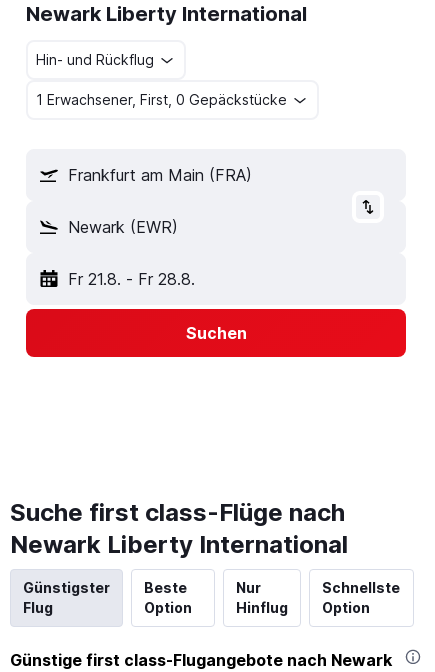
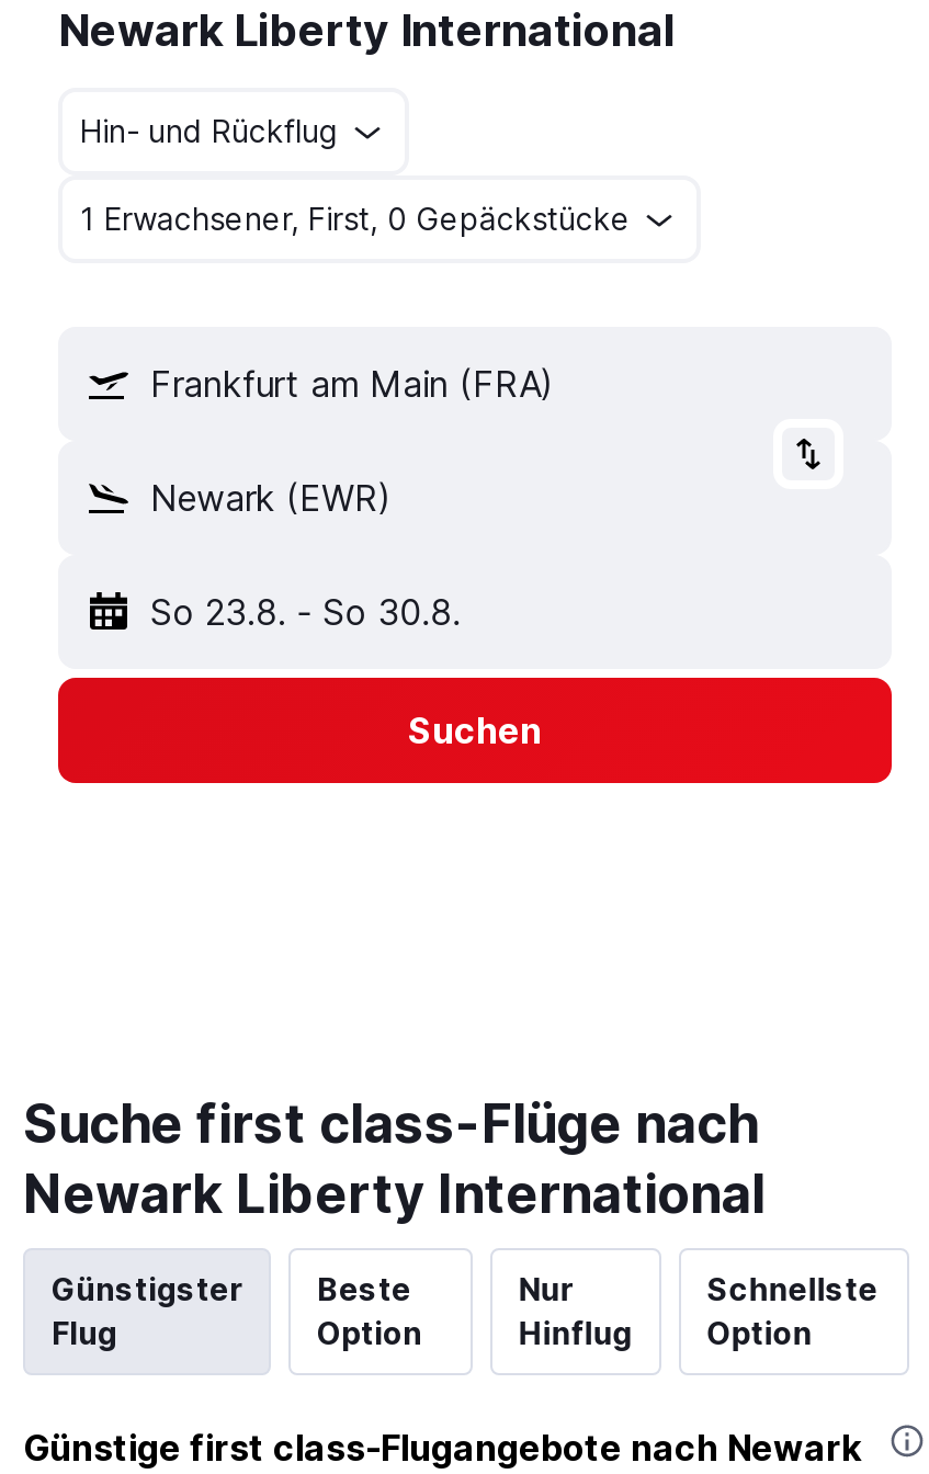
[68,269,195,289] Fr 21.8. - Fr 28.8. -> [150,590,461,634] So 23.8. - So 30.8.

